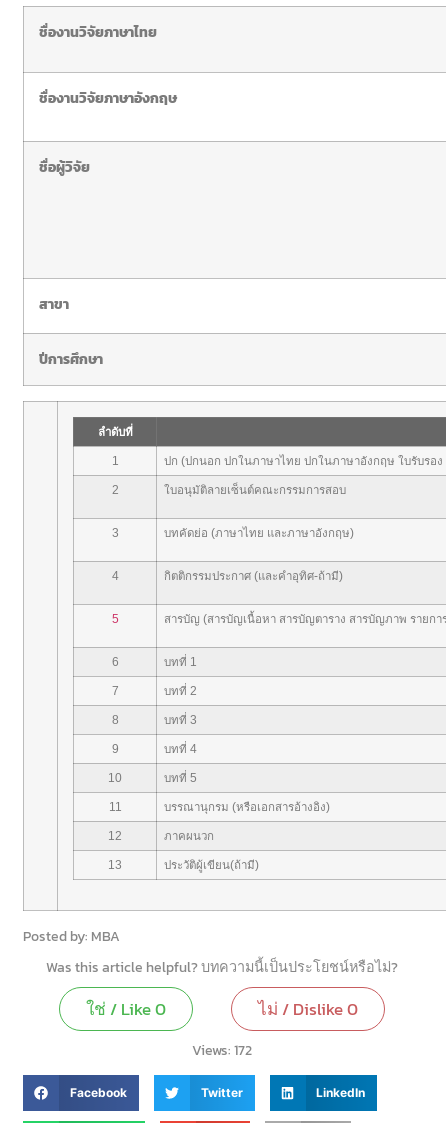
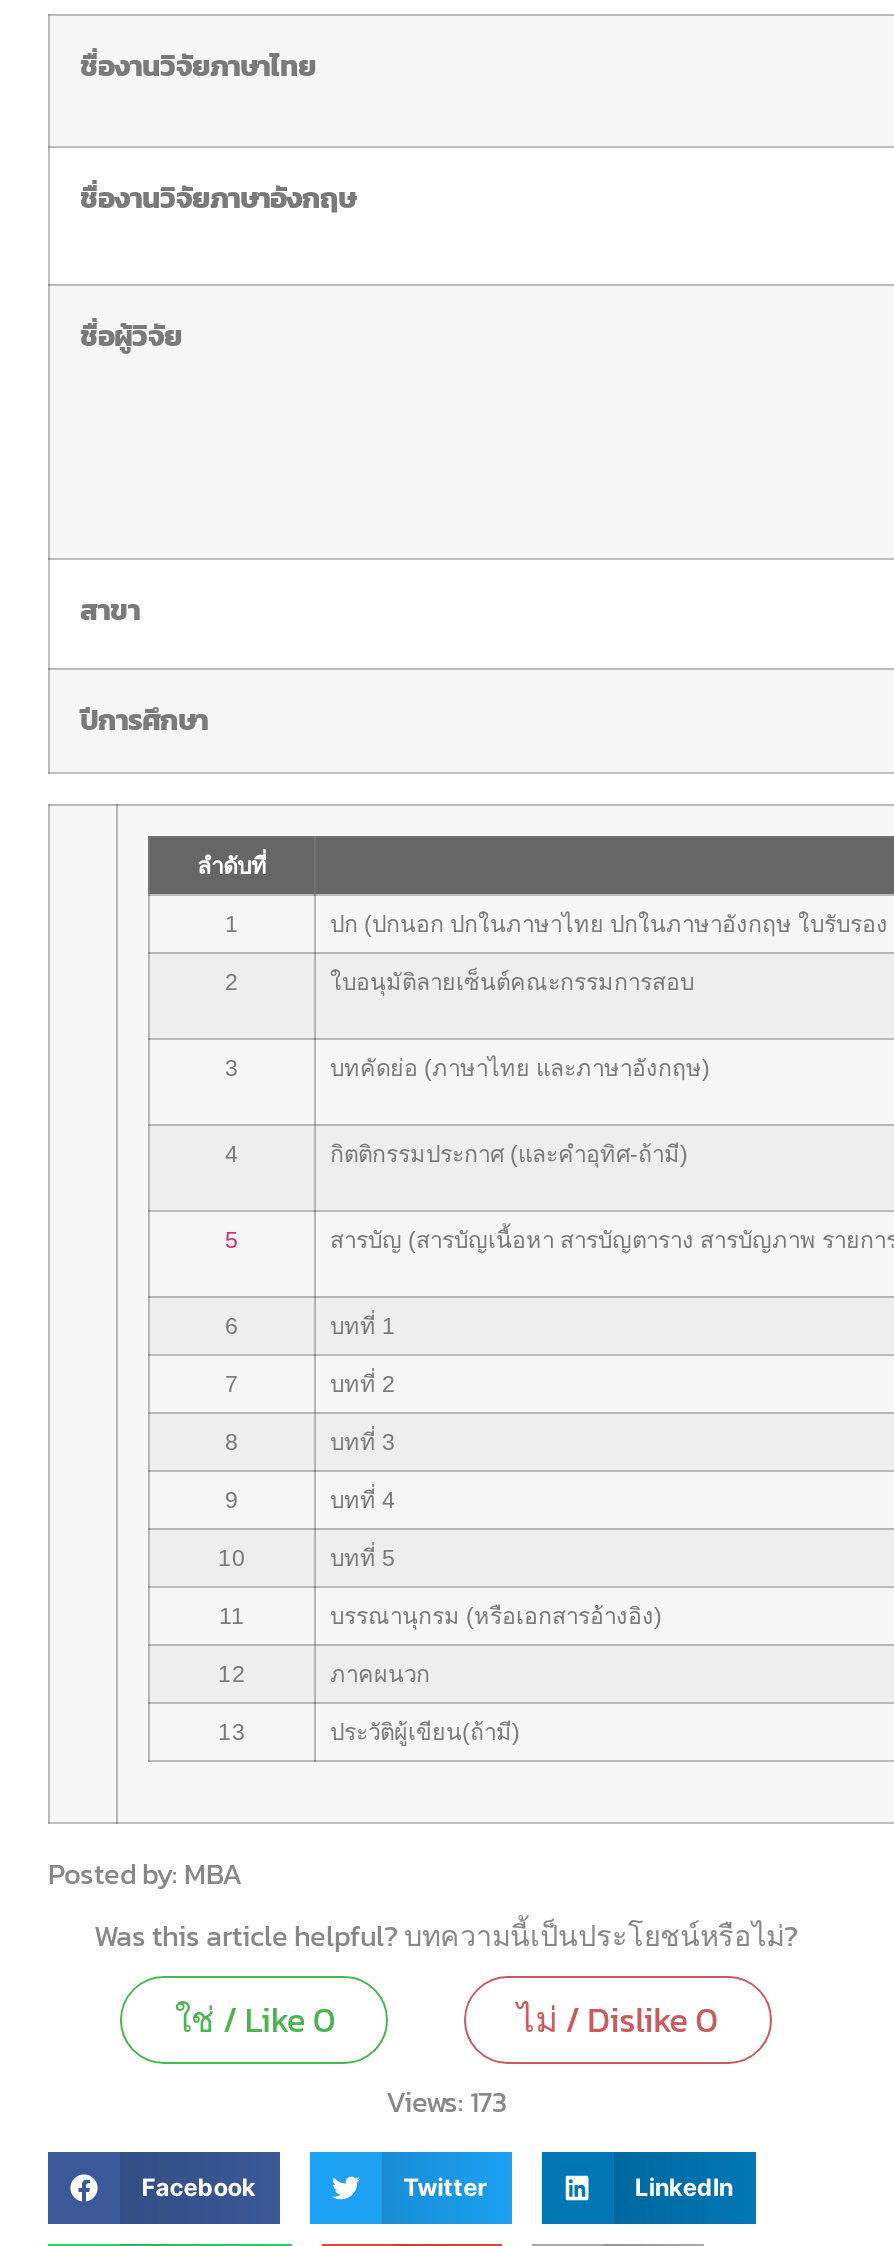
[192,1039,252,1061] Views: 172 -> [386,2080,506,2124] Views: 173

